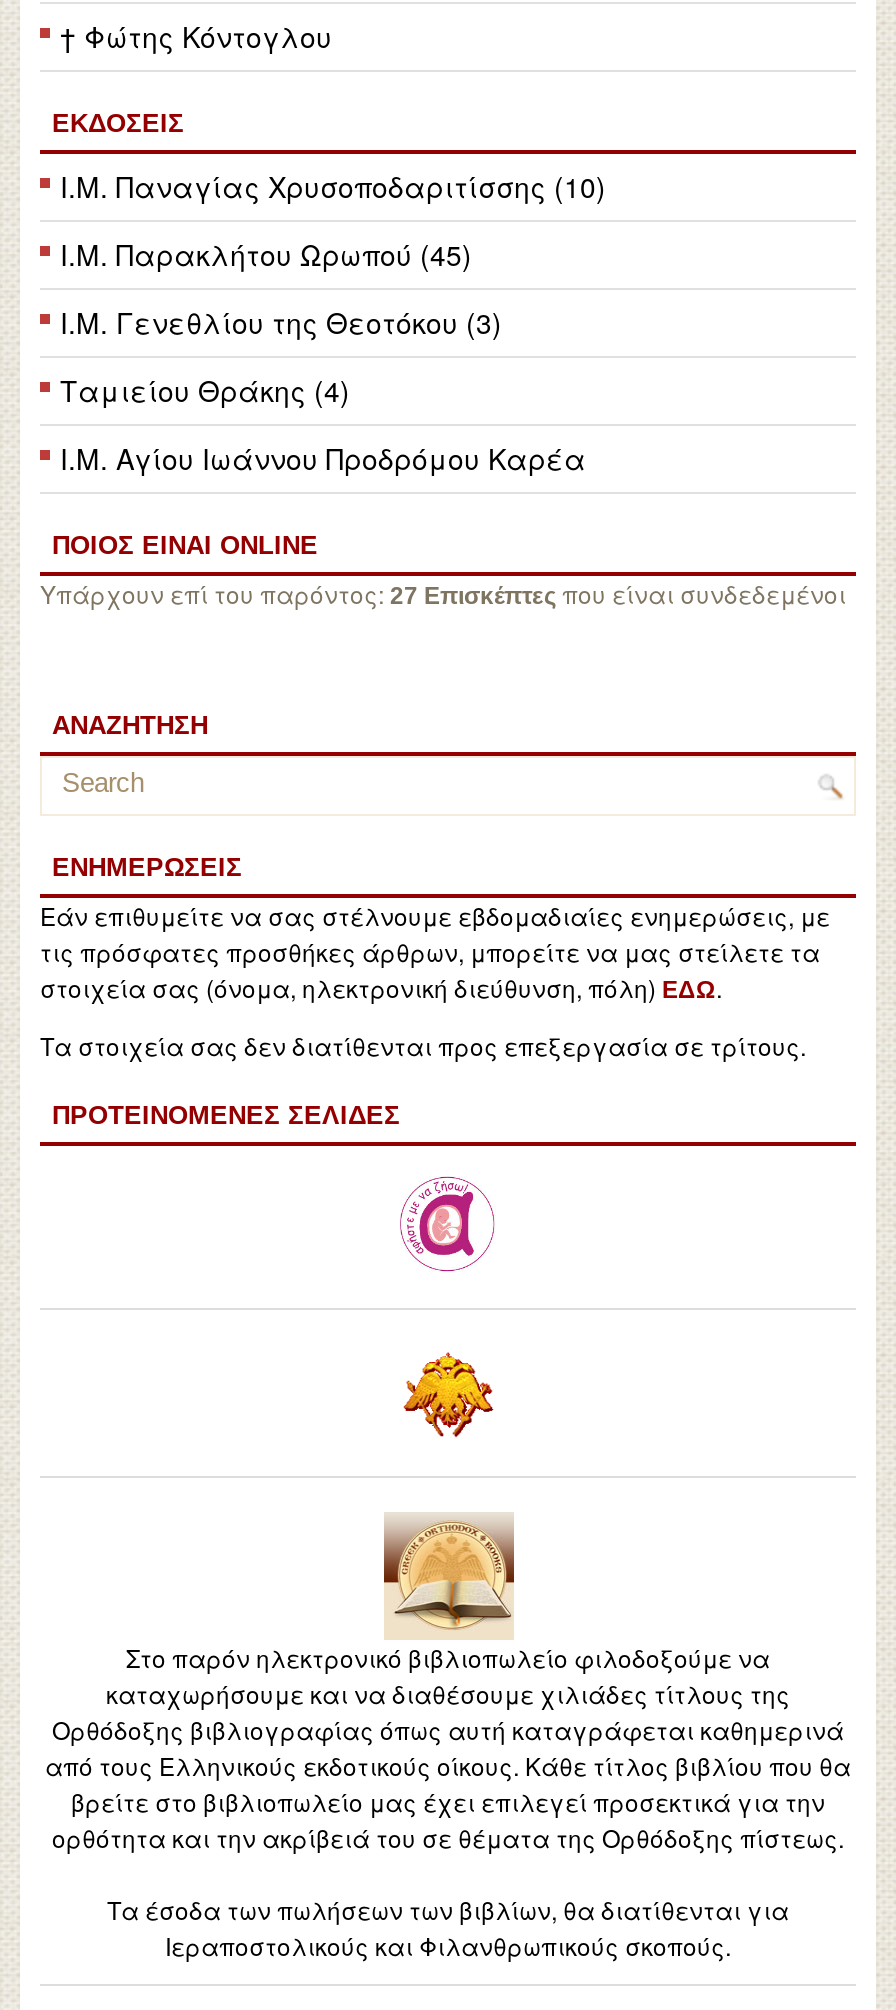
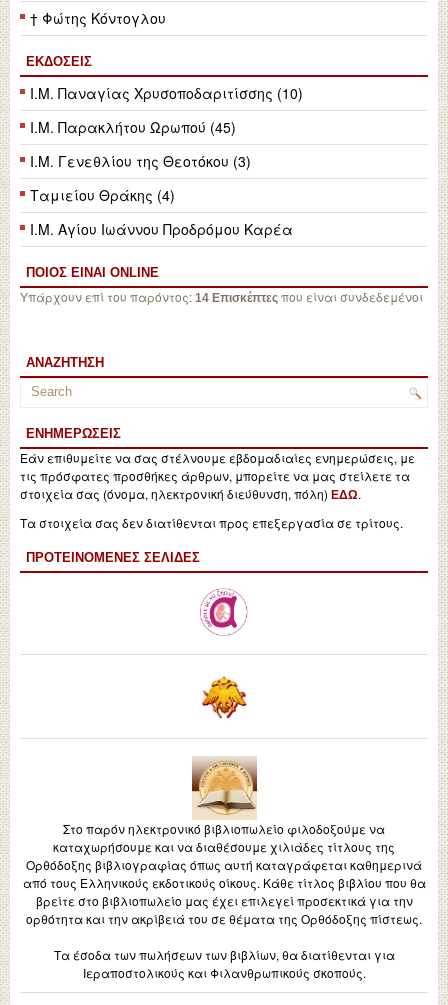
[40,576,846,610] Υπάρχουν επί του παρόντος:27 Επισκέπτεςπου είναι συνδεδεμένοι -> [20,288,423,305] Υπάρχουν επί του παρόντος:14 Επισκέπτεςπου είναι συνδεδεμένοι

